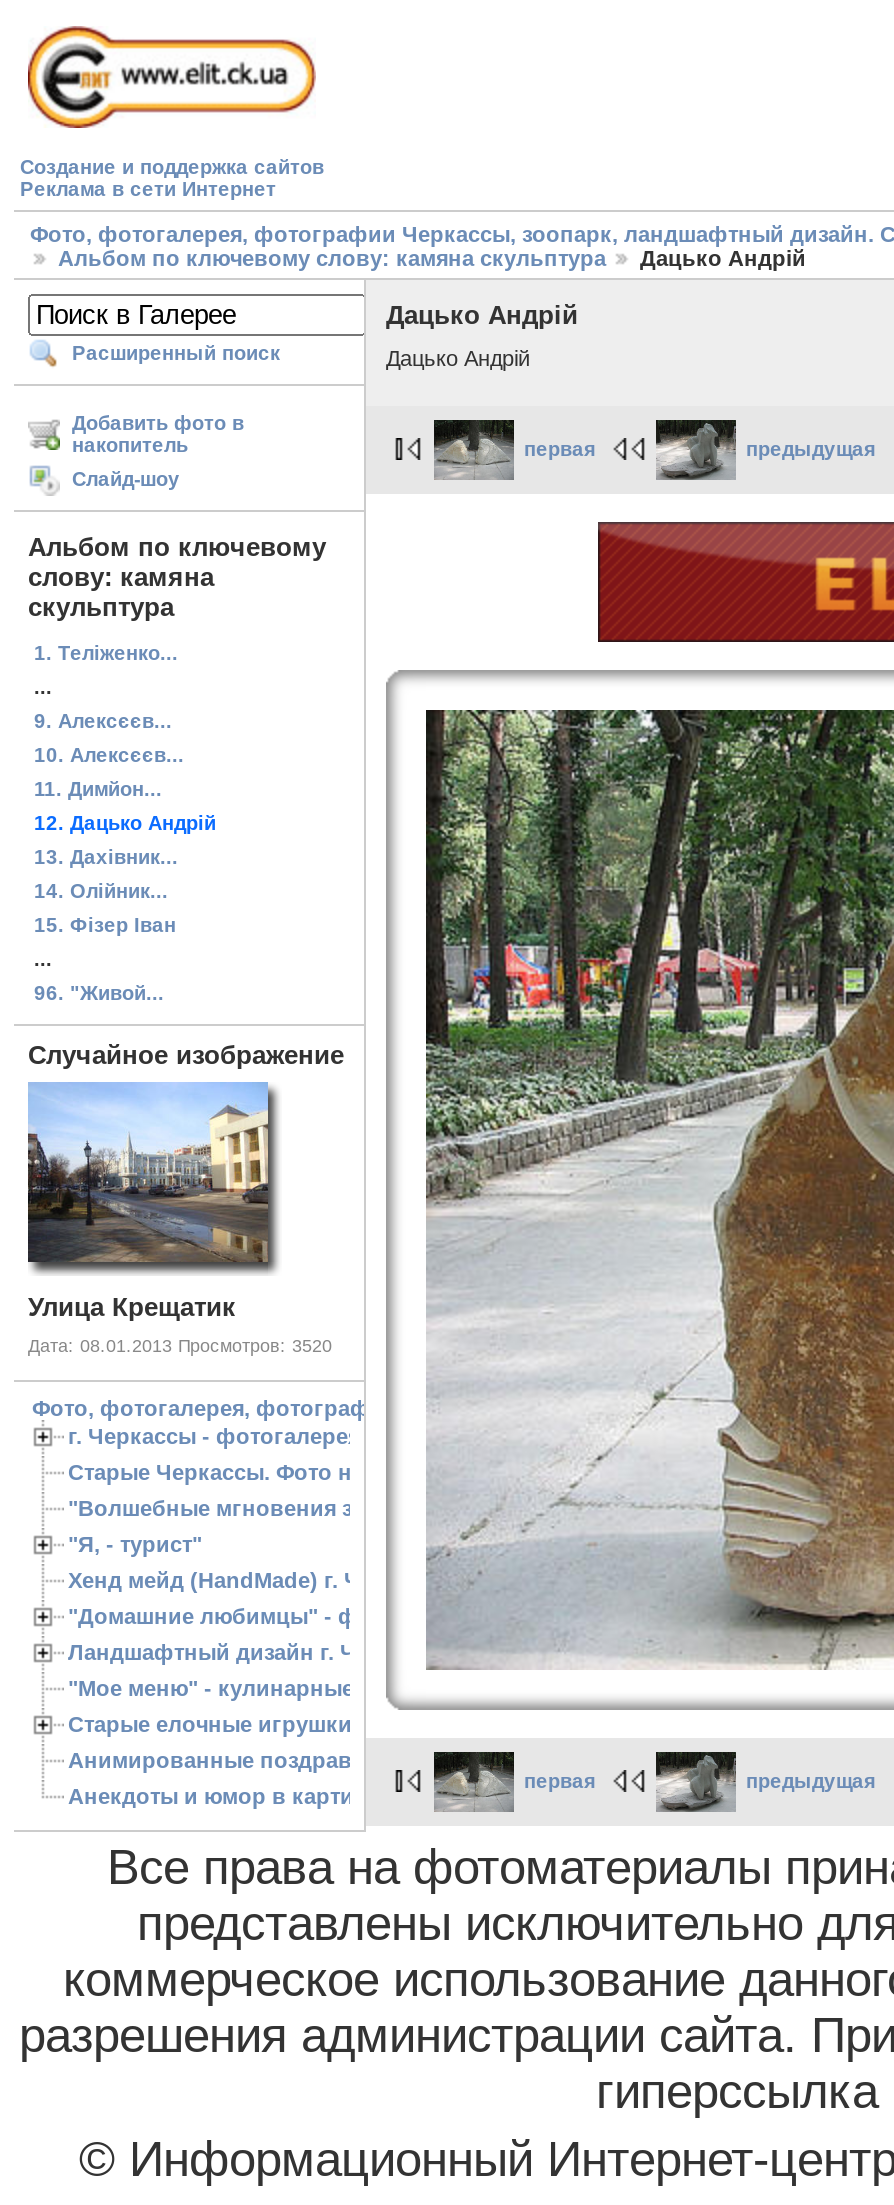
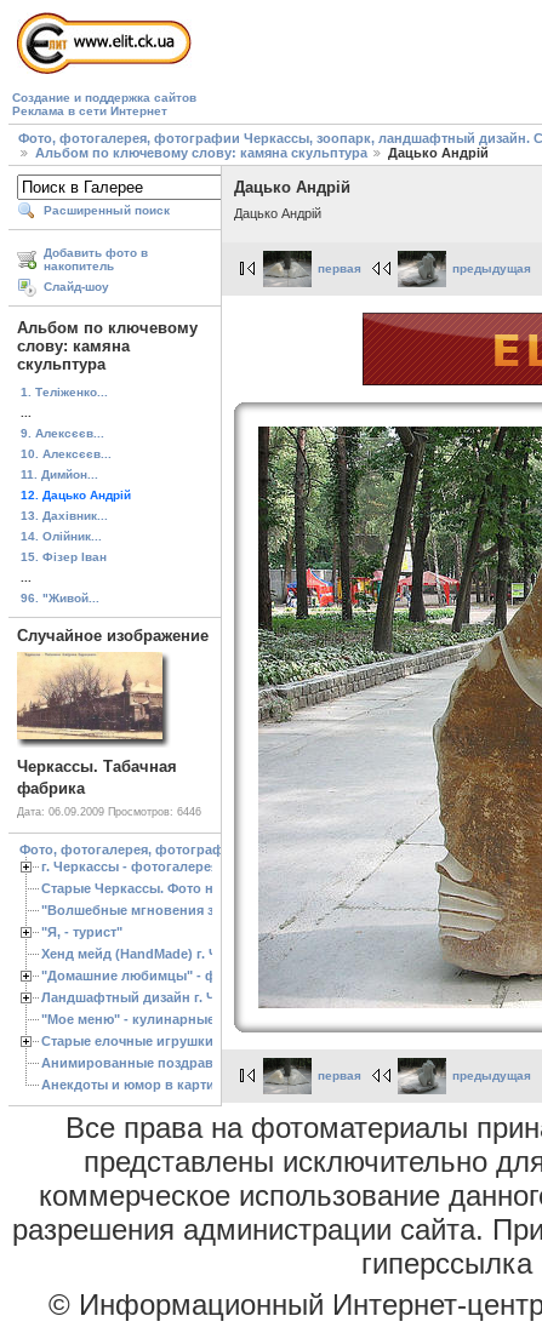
[26,1080,278,1321] [image] | Улица Крещатик -> [16,652,177,797] [image] | Черкассы. Табачная | фабрика
[28,1336,332,1356] Дата: 08.01.2013 Просмотров: 3520 -> [17,806,201,818] Дата: 06.09.2009 Просмотров: 6446

